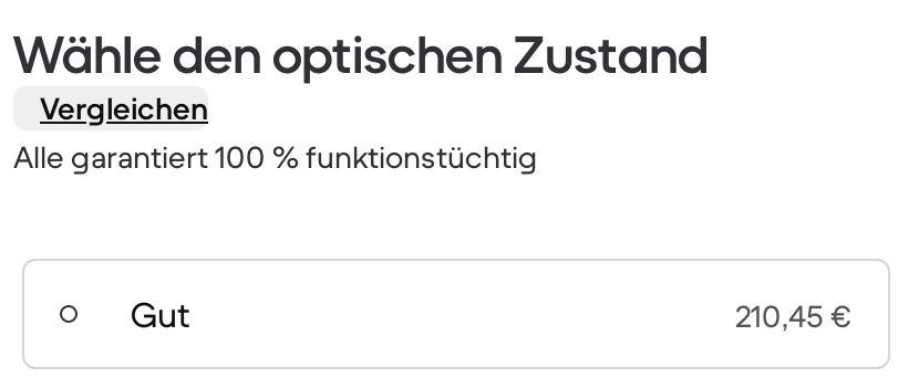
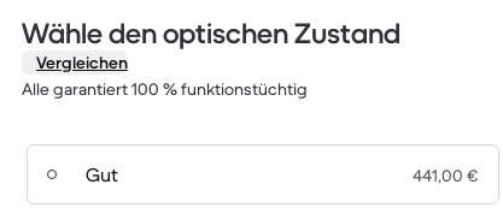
[735,297,853,337] 210,45 € -> [413,165,479,187] 441,00 €

